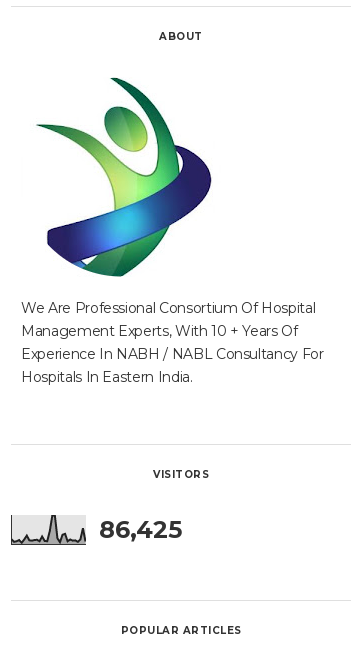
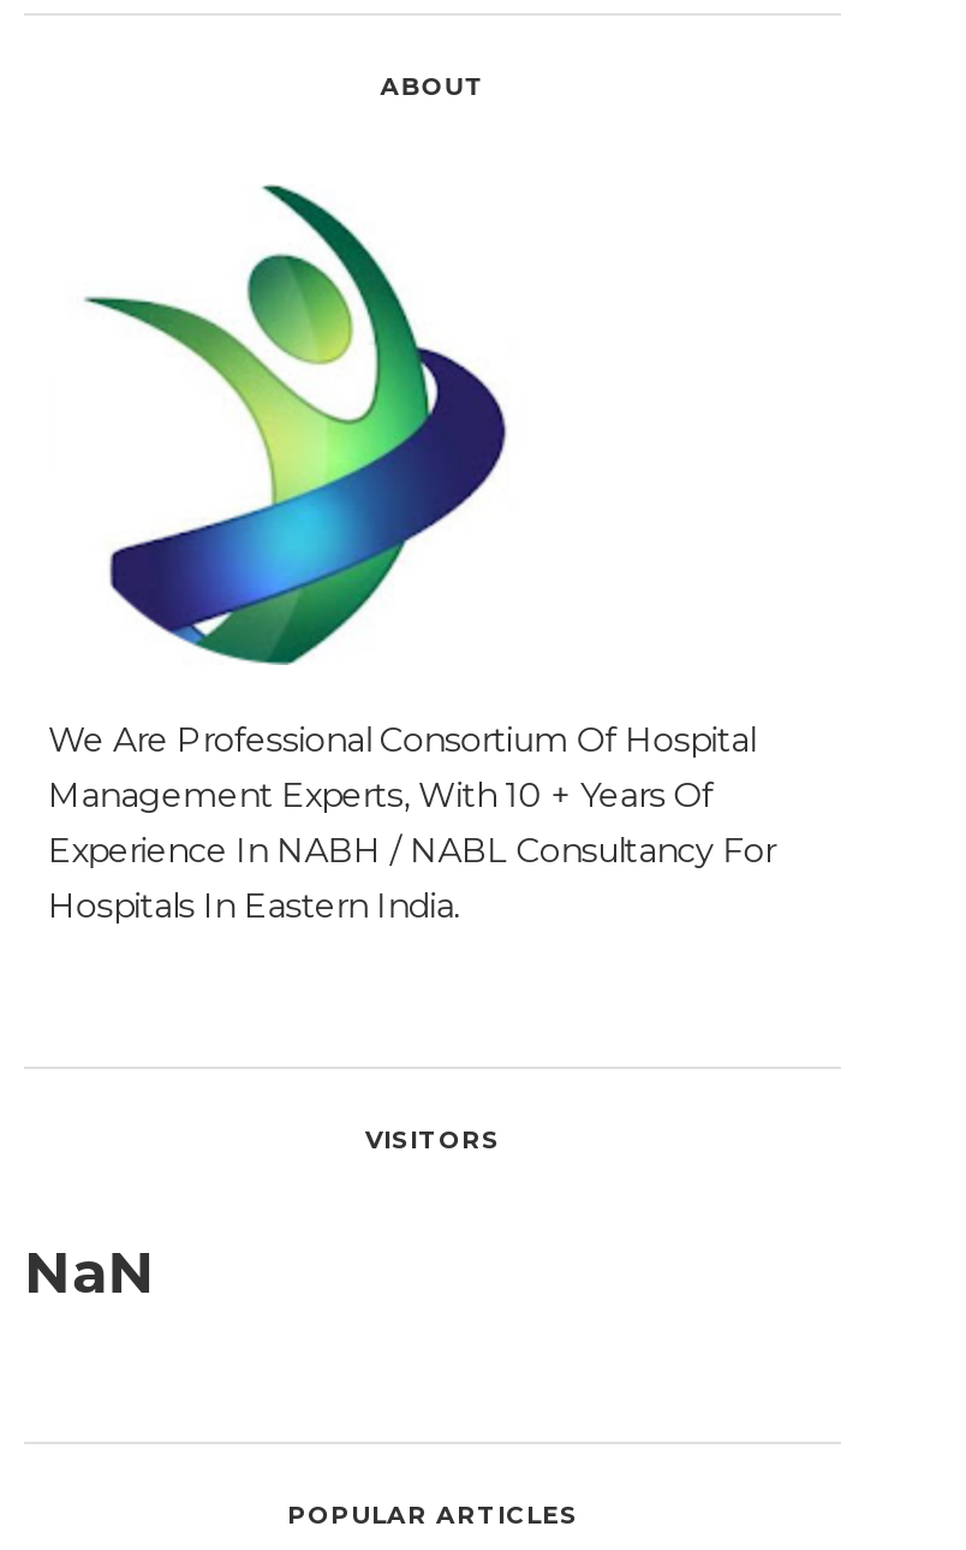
[99,515,182,544] 86,425 -> [24,1237,155,1307] NaN

